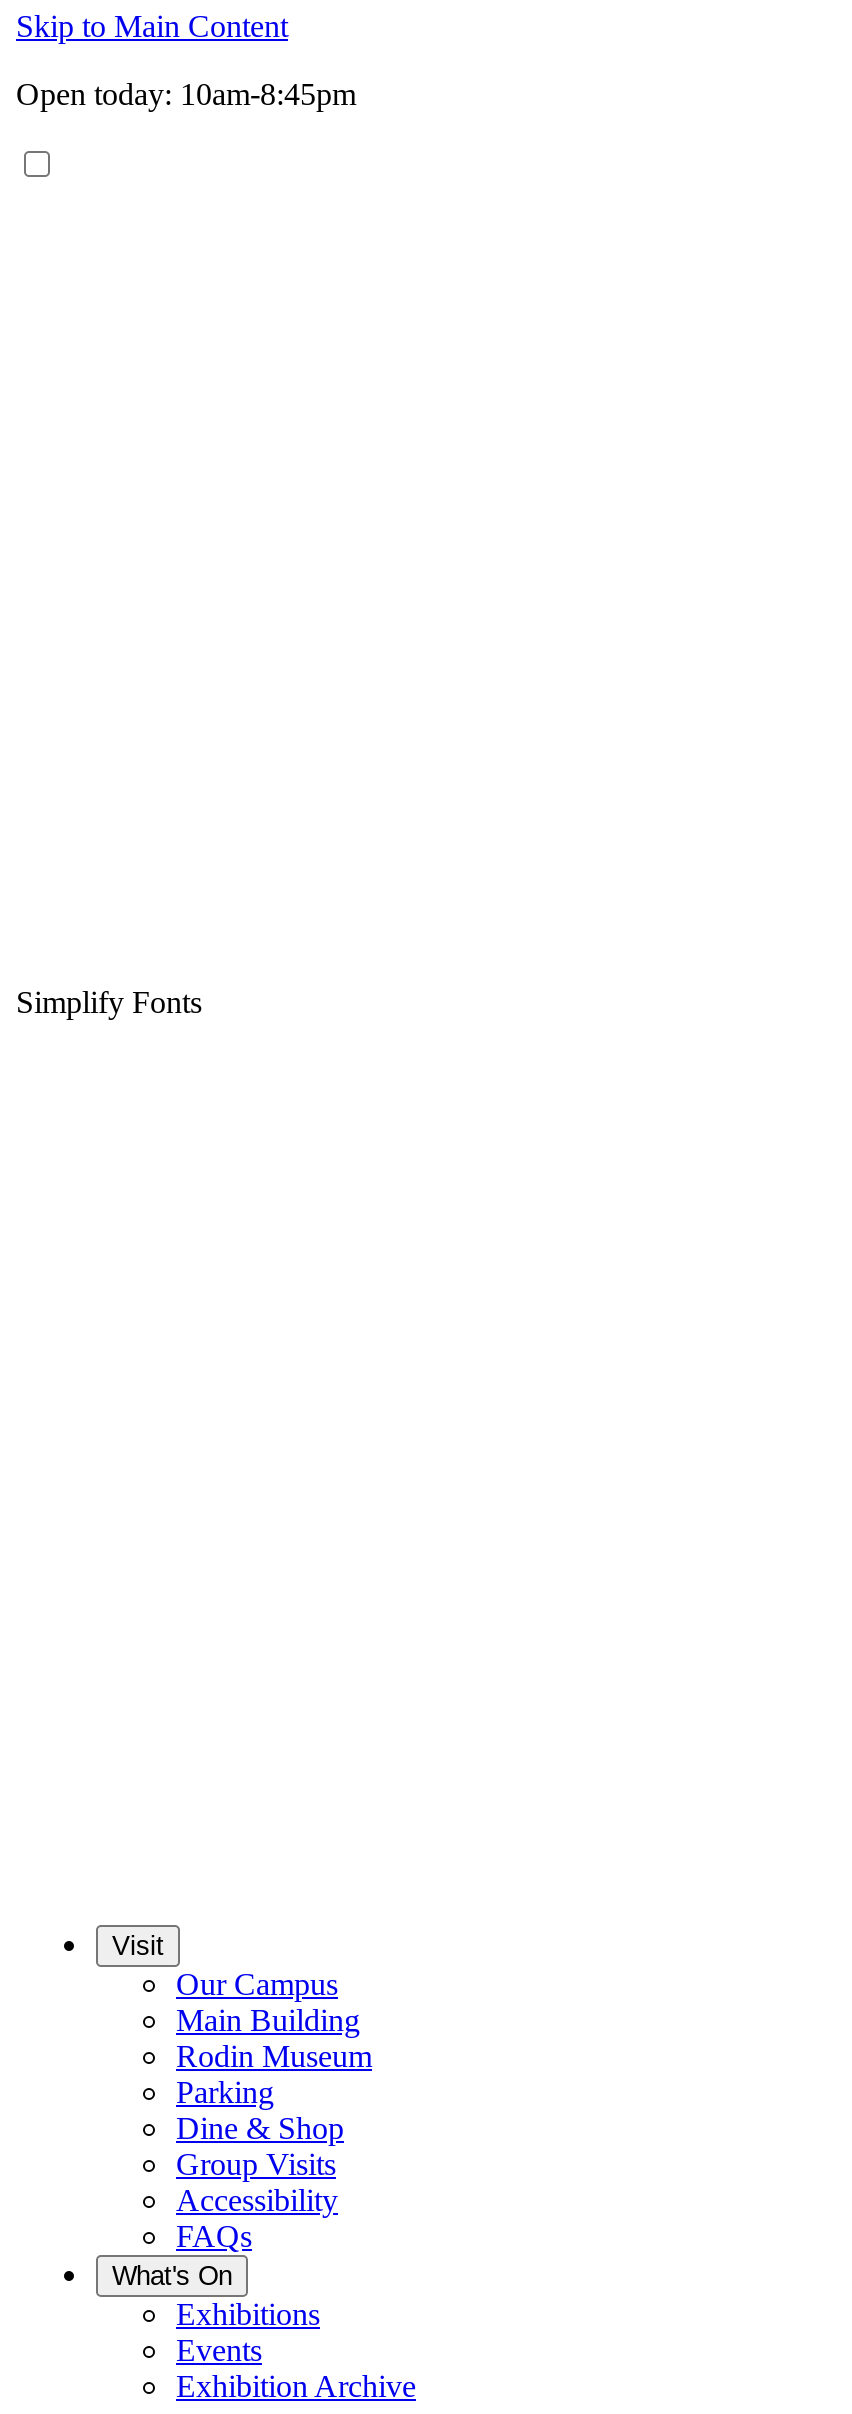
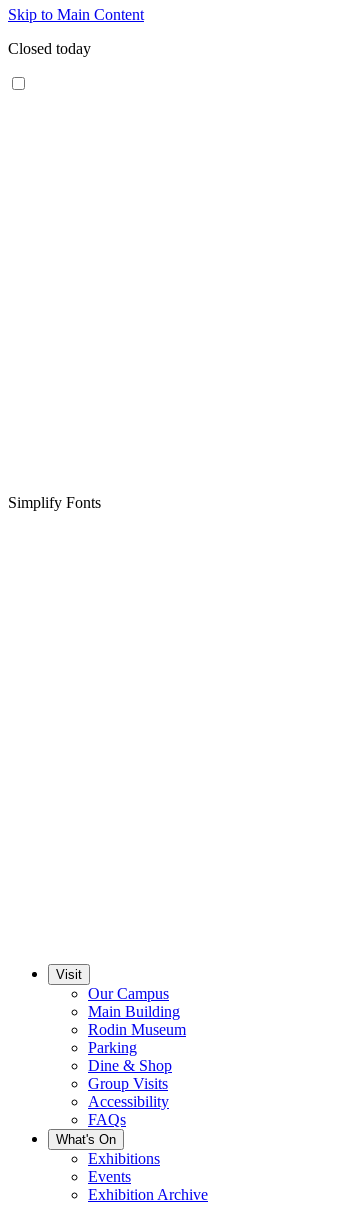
[16,77,356,111] Open today: 10am-8:45pm -> [8,40,91,57] Closed today

